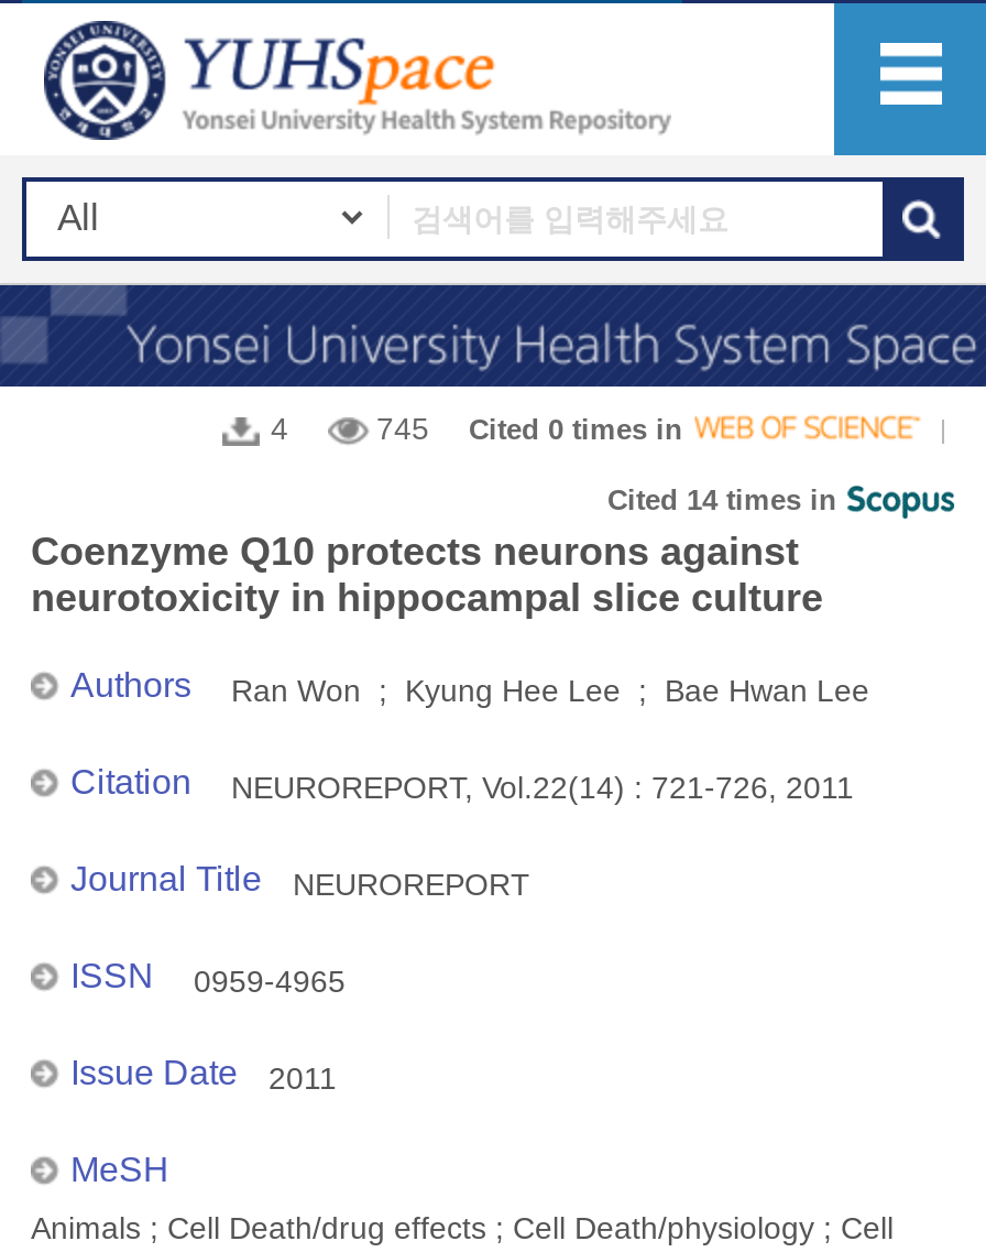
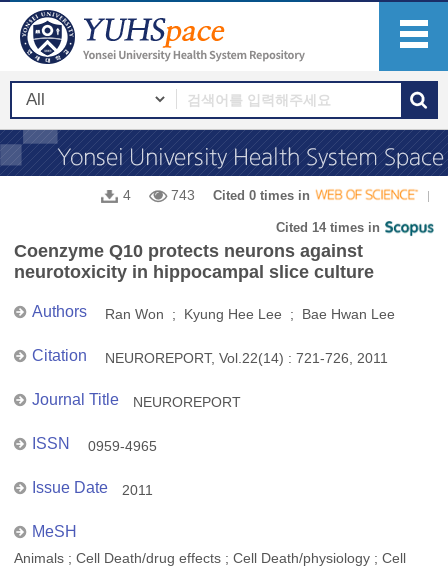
[376,411,691,446] 745 Cited 0 times in -> [171,187,314,203] 743 Cited 0 times in

